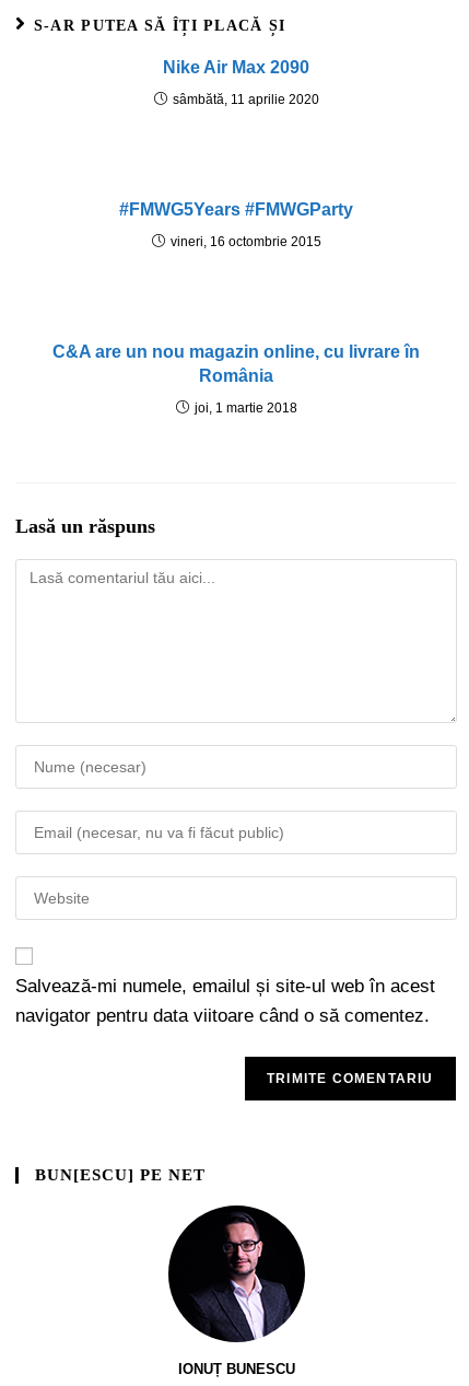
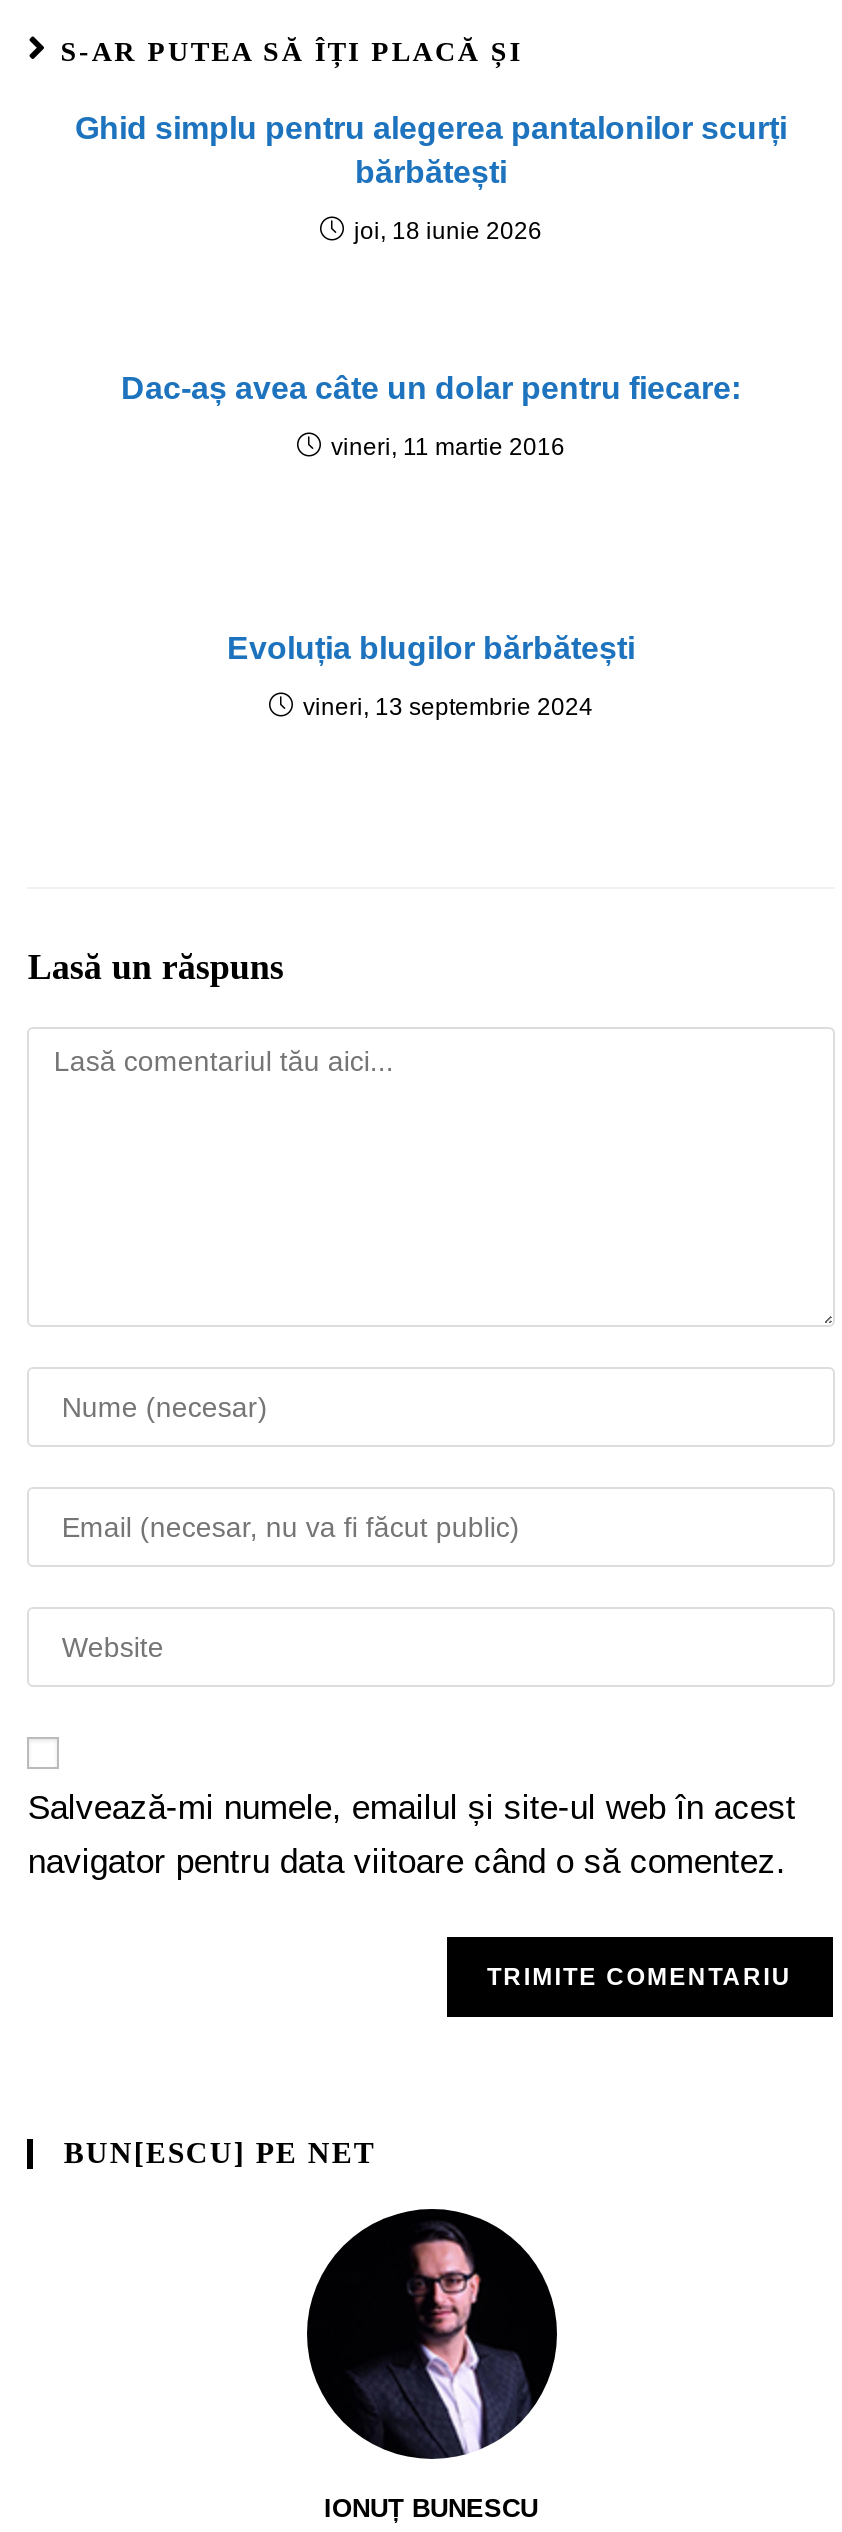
[163,58,309,77] Nike Air Max 2090 -> [75,111,787,189] Ghid simplu pentru alegerea pantalonilor scurți | bărbătești
[172,92,319,107] sâmbătă, 11 aprilie 2020 -> [354,217,542,245] joi, 18 iunie 2026
[119,200,353,219] #FMWG5Years #FMWGParty -> [121,371,741,405] Dac-aș avea câte un dolar pentru fiecare:
[170,234,321,249] vineri, 16 octombrie 2015 -> [331,433,565,461] vineri, 11 martie 2016
[52,342,420,385] C&A are un nou magazin online, cu livrare în | România -> [227,631,635,665] Evoluția blugilor bărbătești
[194,400,297,416] joi, 1 martie 2018 -> [303,693,593,721] vineri, 13 septembrie 2024

